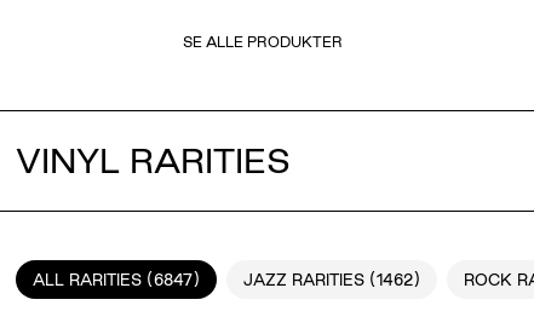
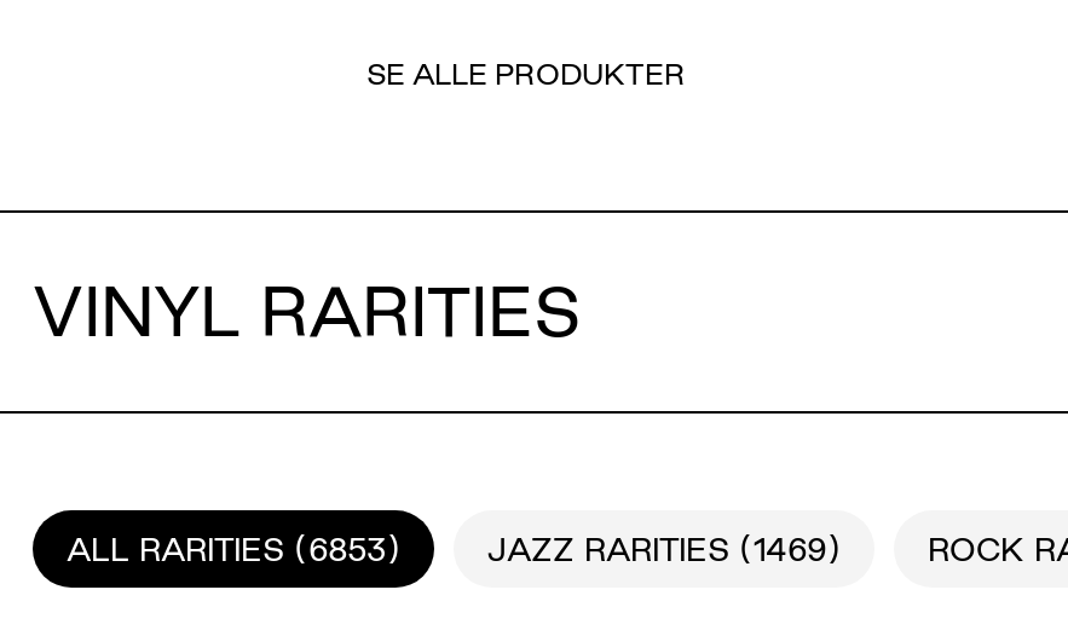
[33,271,200,288] ALL RARITIES (6847) -> [67,533,400,567] ALL RARITIES (6853)
[243,271,420,288] JAZZ RARITIES (1462) -> [487,533,841,567] JAZZ RARITIES (1469)

